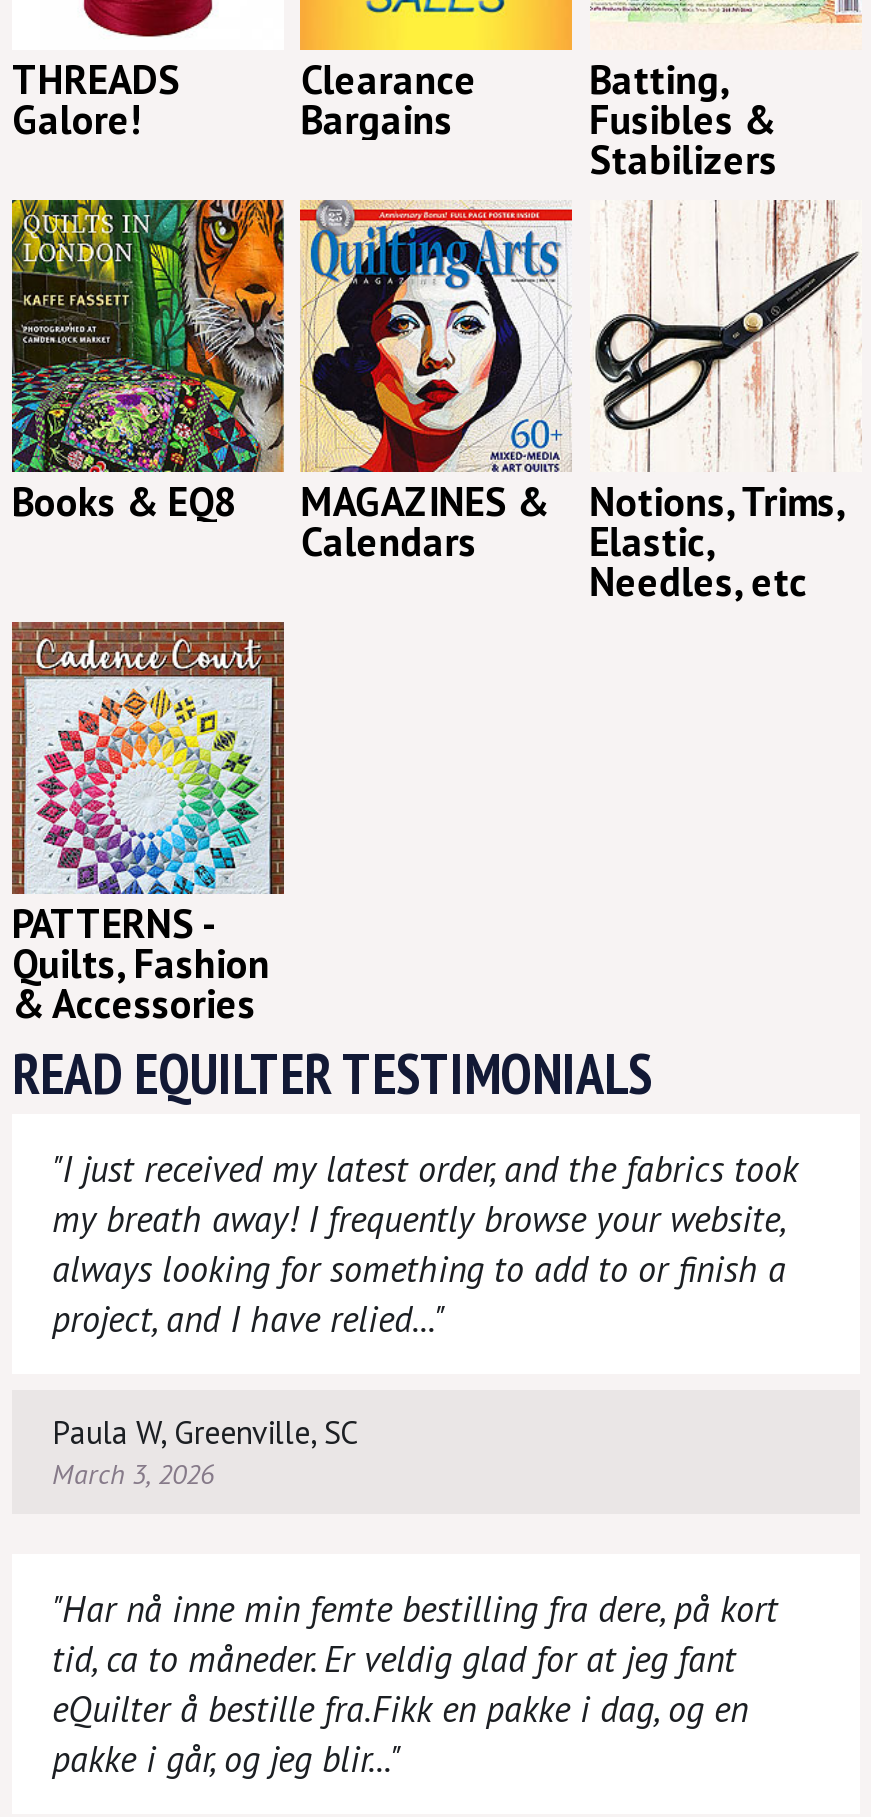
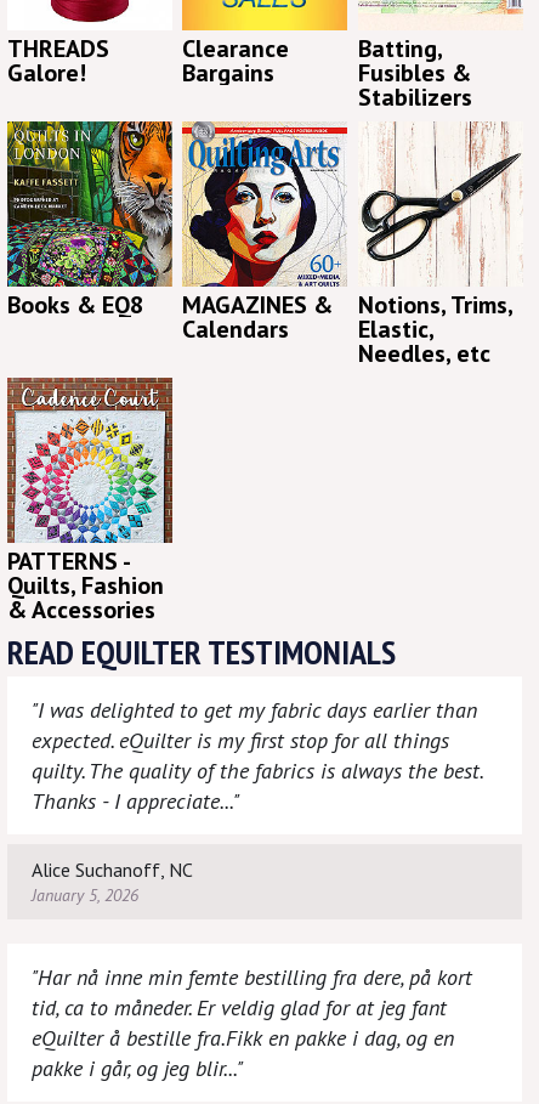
[52,1146,798,1342] "I just received my latest order, and the fabrics took | my breath away! I frequently browse your website, | always looking for something to add to or finish a | project, and I have relied..." -> [32,696,484,815] "I was delighted to get my fabric days earlier than | expected. eQuilter is my first stop for all things | quilty. The quality of the fabrics is always the best. | Thanks - I appreciate..."
[52,1412,358,1492] Paula W, Greenville, SC | March 3, 2026 -> [32,858,193,906] Alice Suchanoff, NC | January 5, 2026

